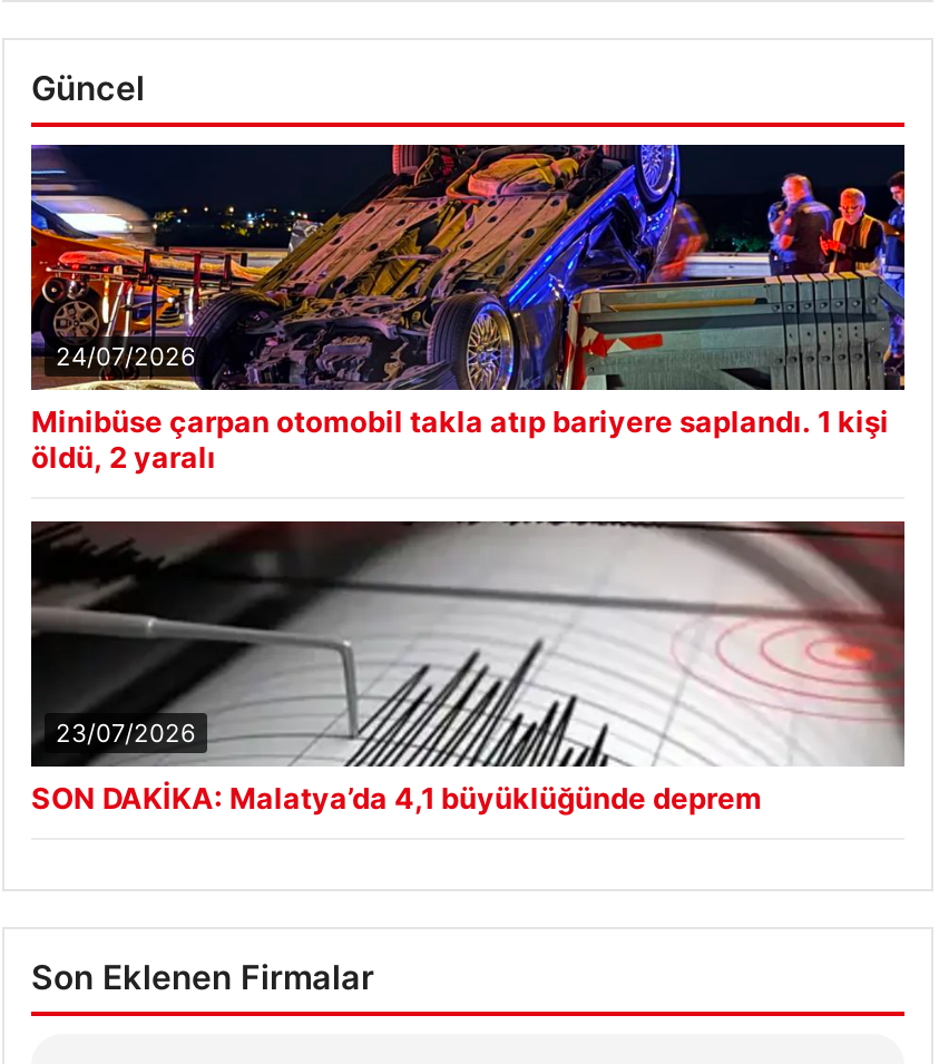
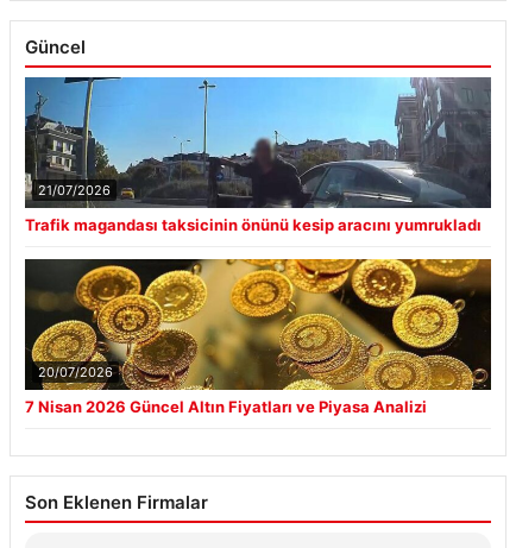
[29,143,907,388] [image] | 24/07/2026 -> [24,76,492,199] [image] | 21/07/2026
[31,404,889,476] Minibüse çarpan otomobil takla atıp bariyere saplandı. 1 kişi | öldü, 2 yaralı -> [25,216,482,235] Trafik magandası taksicinin önünü kesip aracını yumrukladı
[31,519,904,767] [image] | 23/07/2026 -> [26,258,491,390] [image] | 20/07/2026
[31,781,762,816] SON DAKİKA: Malatya’da 4,1 büyüklüğünde deprem -> [25,398,427,417] 7 Nisan 2026 Güncel Altın Fiyatları ve Piyasa Analizi

